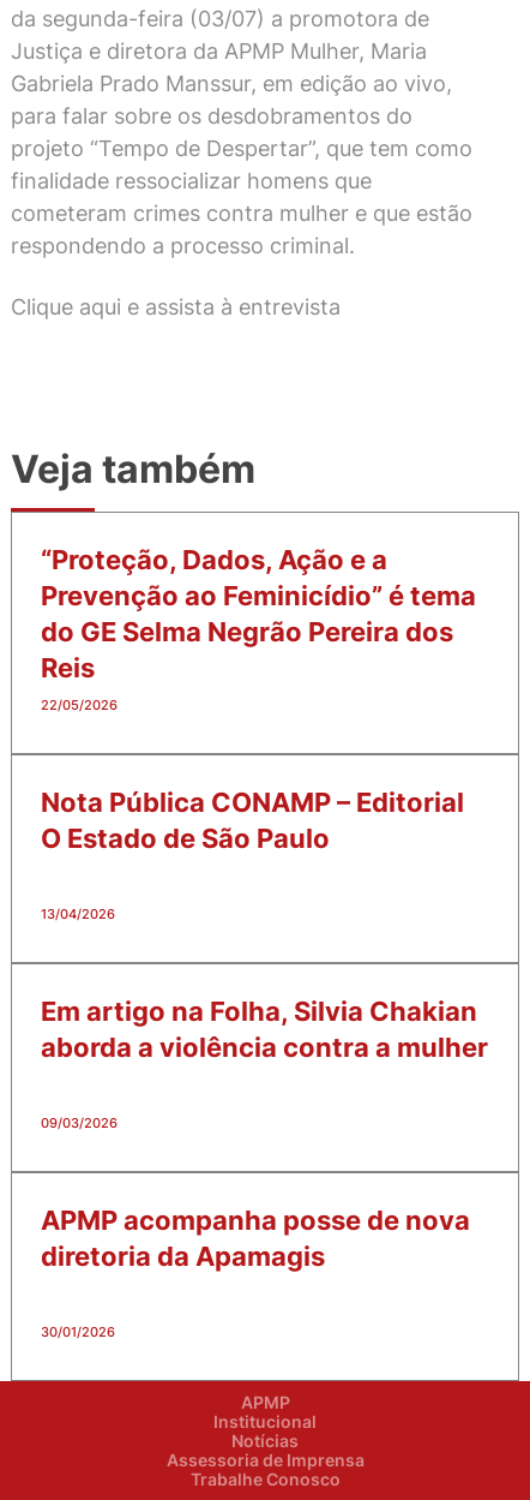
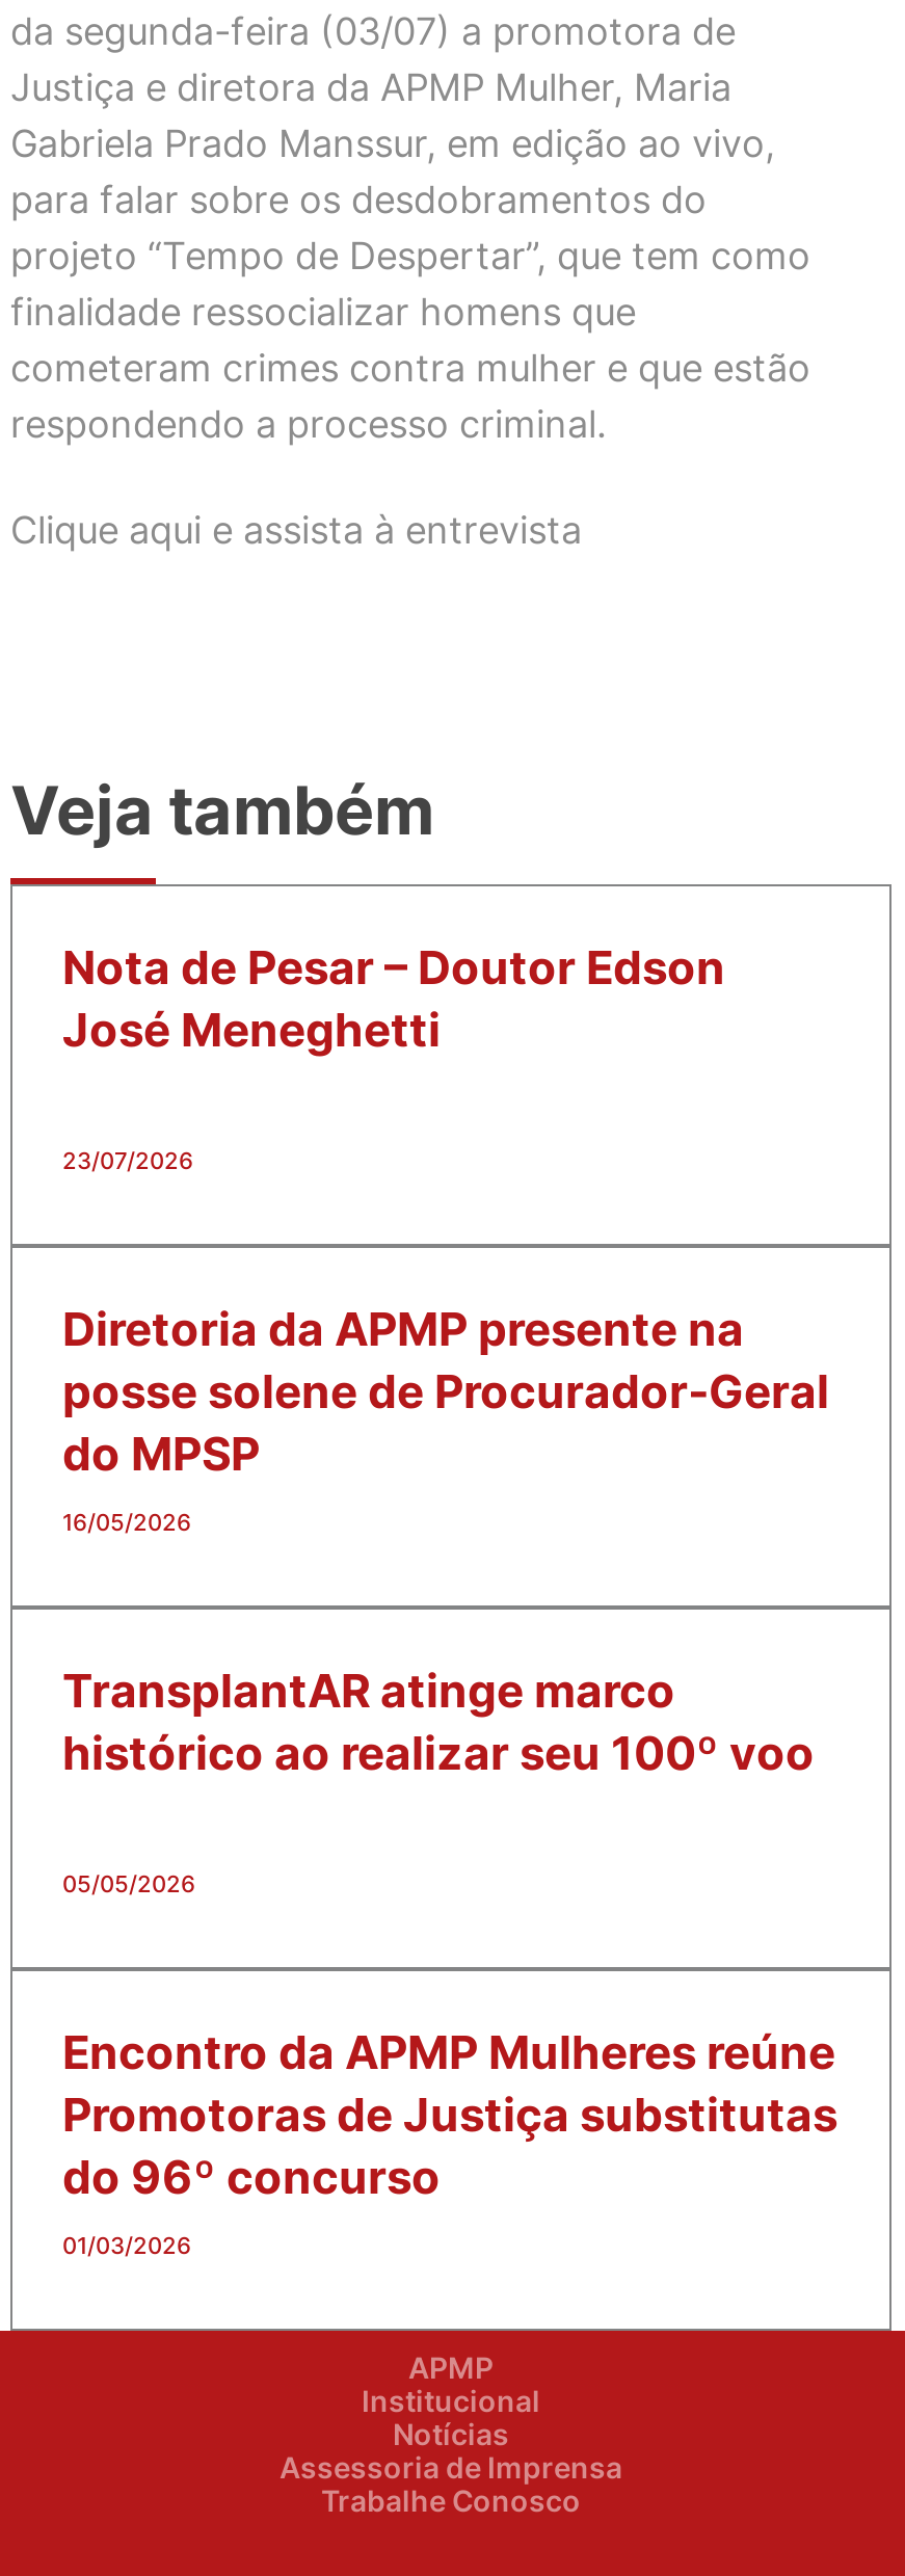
[41,544,488,1340] “Proteção, Dados, Ação e a | Prevenção ao Feminicídio” é tema | do GE Selma Negrão Pereira dos | Reis | 22/05/2026 | Nota Pública CONAMP – Editorial | O Estado de São Paulo | 13/04/2026 | Em artigo na Folha, Silvia Chakian | aborda a violência contra a mulher | 09/03/2026 | APMP acompanha posse de nova | diretoria da Apamagis | 30/01/2026 -> [62,940,837,2259] Nota de Pesar – Doutor Edson | José Meneghetti | 23/07/2026 | Diretoria da APMP presente na | posse solene de Procurador-Geral | do MPSP | 16/05/2026 | TransplantAR atinge marco | histórico ao realizar seu 100º voo | 05/05/2026 | Encontro da APMP Mulheres reúne | Promotoras de Justiça substitutas | do 96º concurso | 01/03/2026

